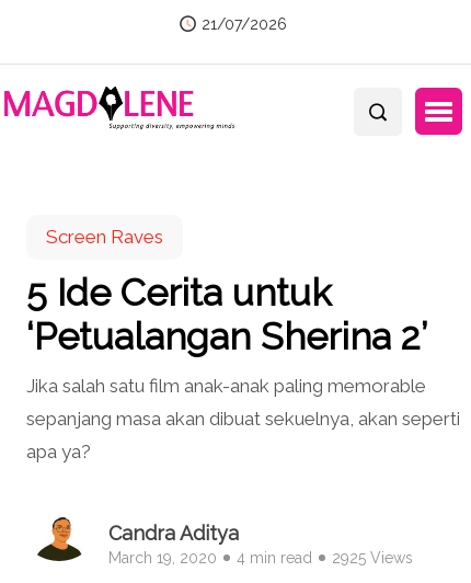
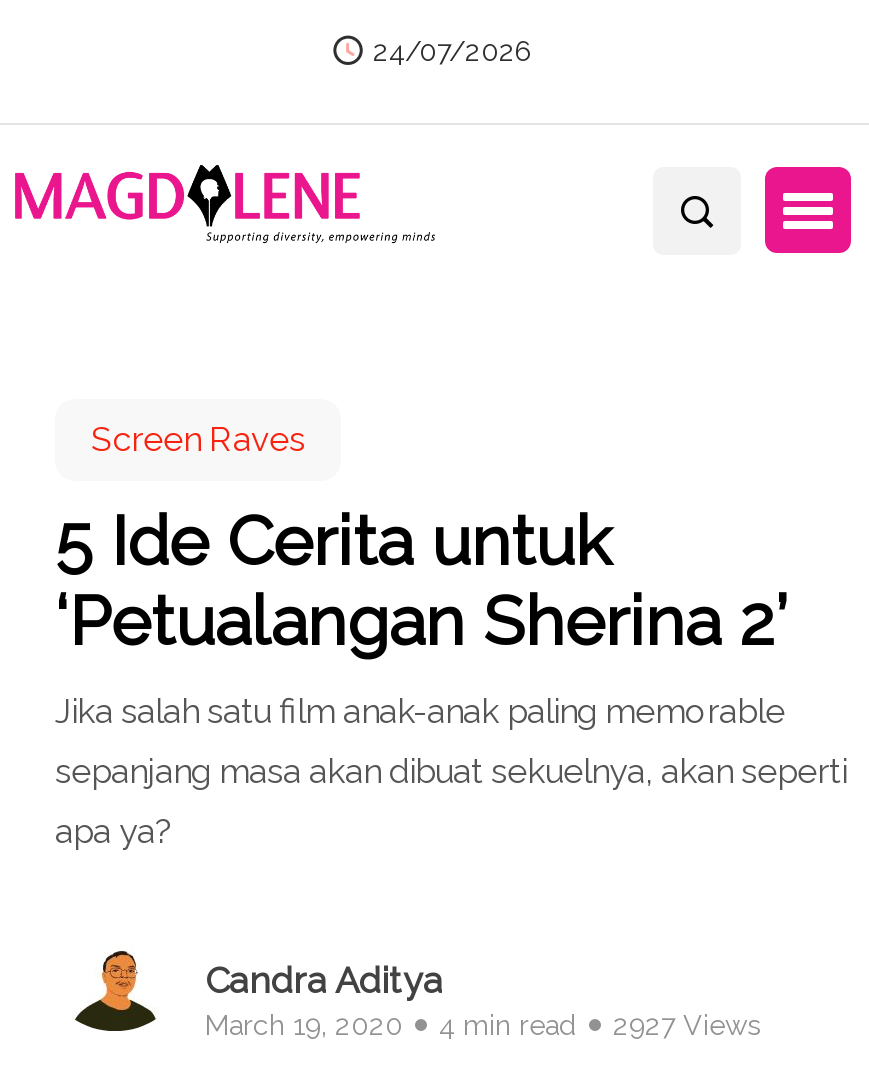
[202,15,287,33] 21/07/2026 -> [373,35,533,67] 24/07/2026
[108,549,413,566] March 19, 2020 4 min read 2925 Views -> [205,1008,761,1040] March 19, 2020 4 min read 2927 Views

